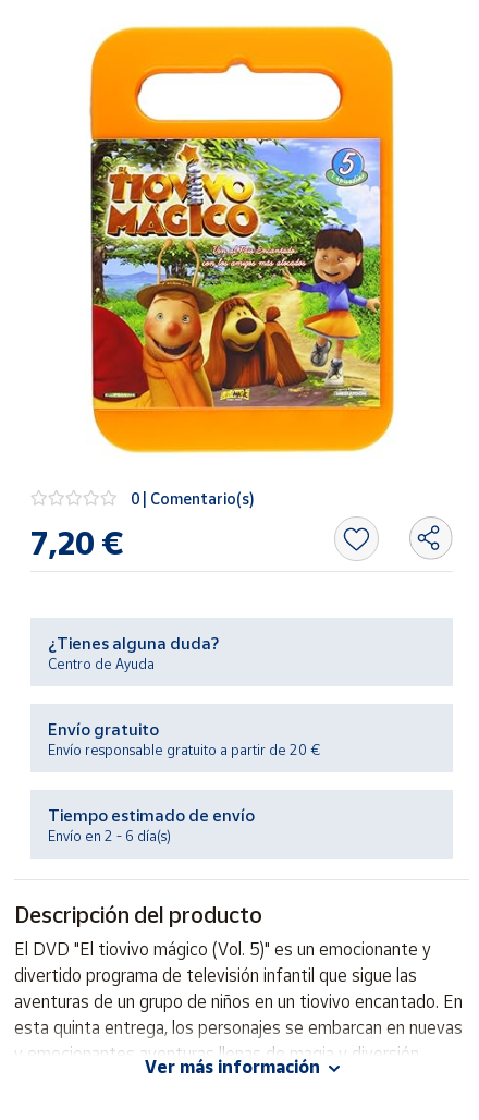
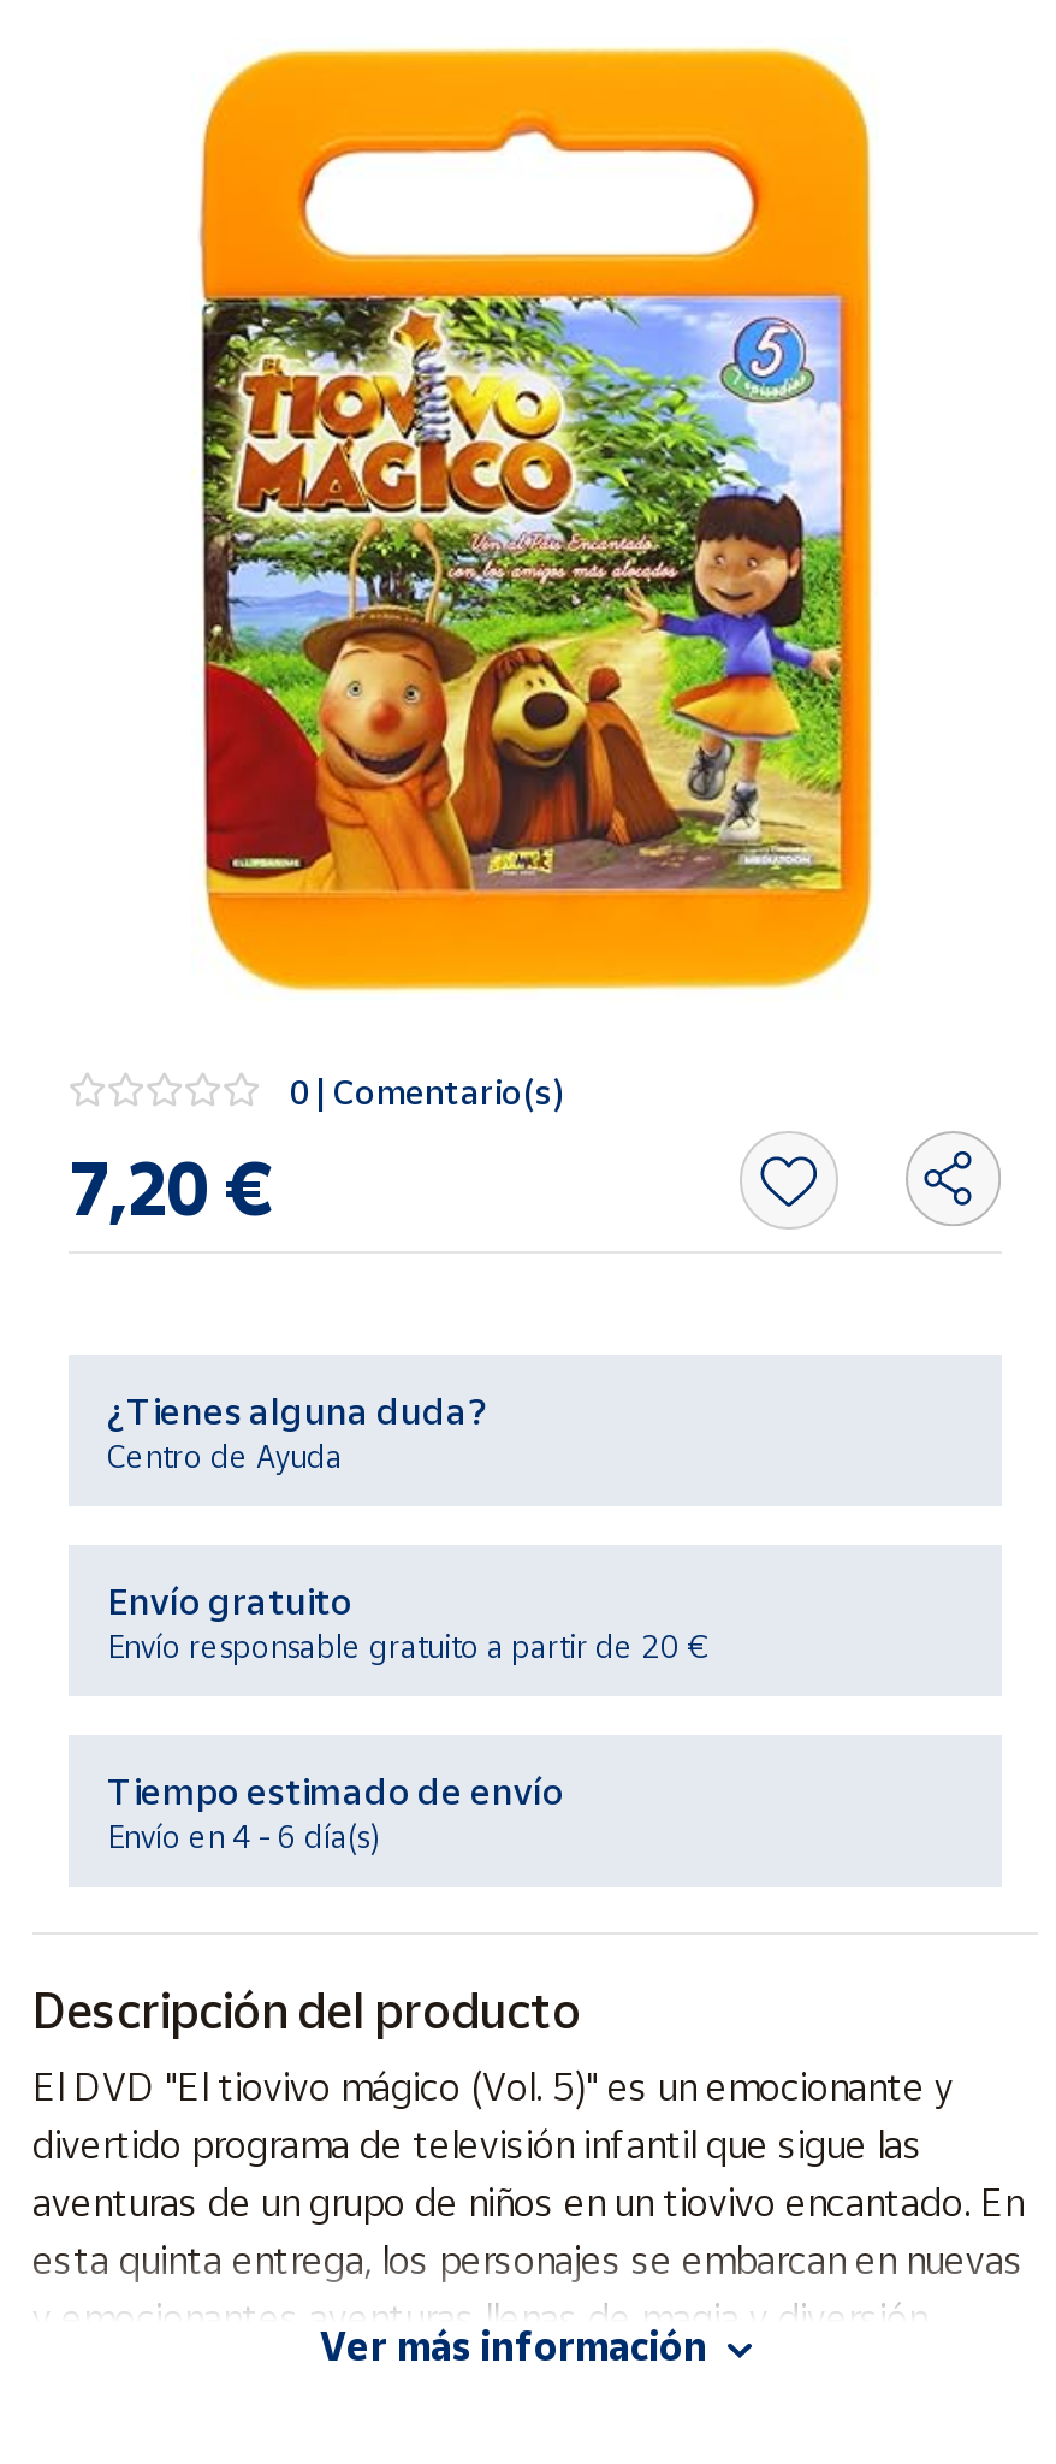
[48,827,171,845] Envío en 2 - 6 día(s) -> [107,1818,379,1856] Envío en 4 - 6 día(s)

